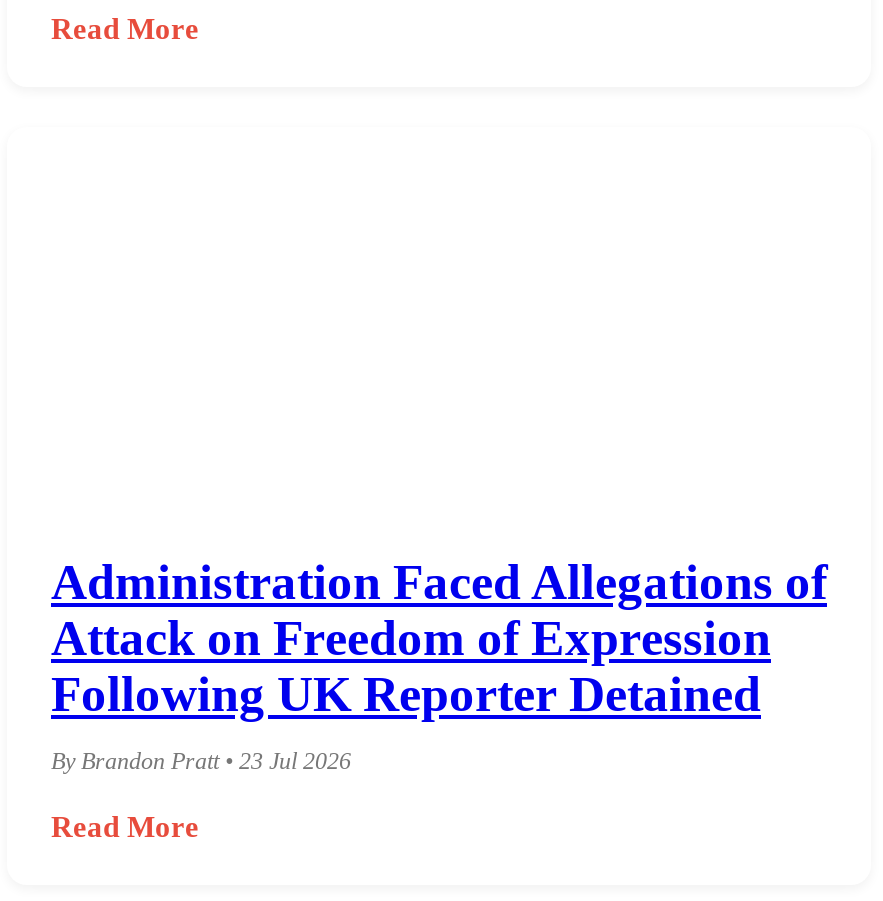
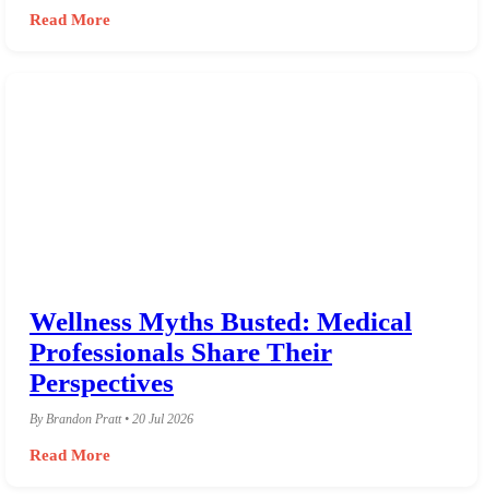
[51,556,827,722] Administration Faced Allegations of | Attack on Freedom of Expression | Following UK Reporter Detained -> [29,307,412,398] Wellness Myths Busted: Medical | Professionals Share Their | Perspectives
[51,748,351,776] By Brandon Pratt • 23 Jul 2026 -> [29,412,193,427] By Brandon Pratt • 20 Jul 2026

